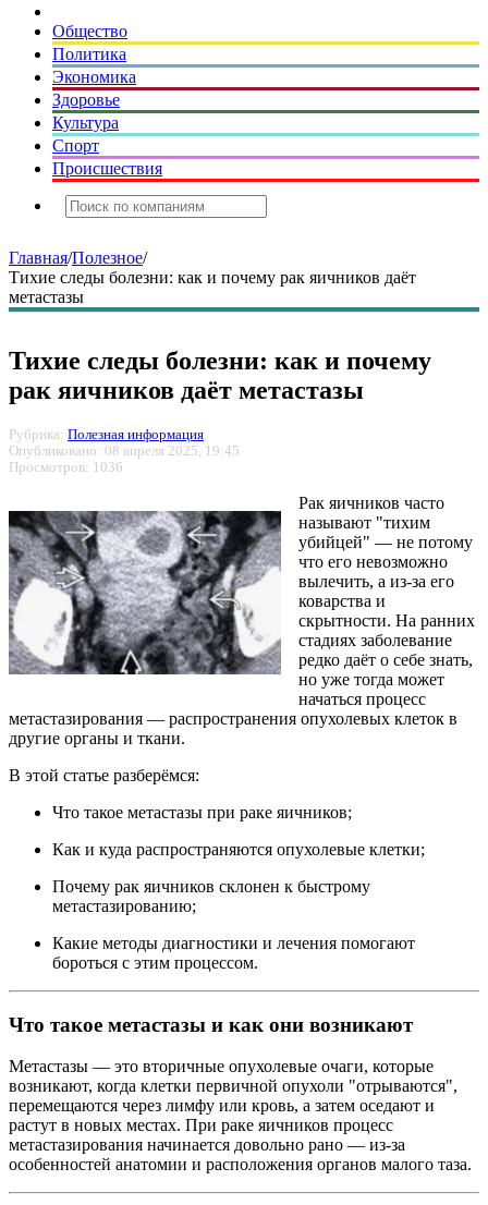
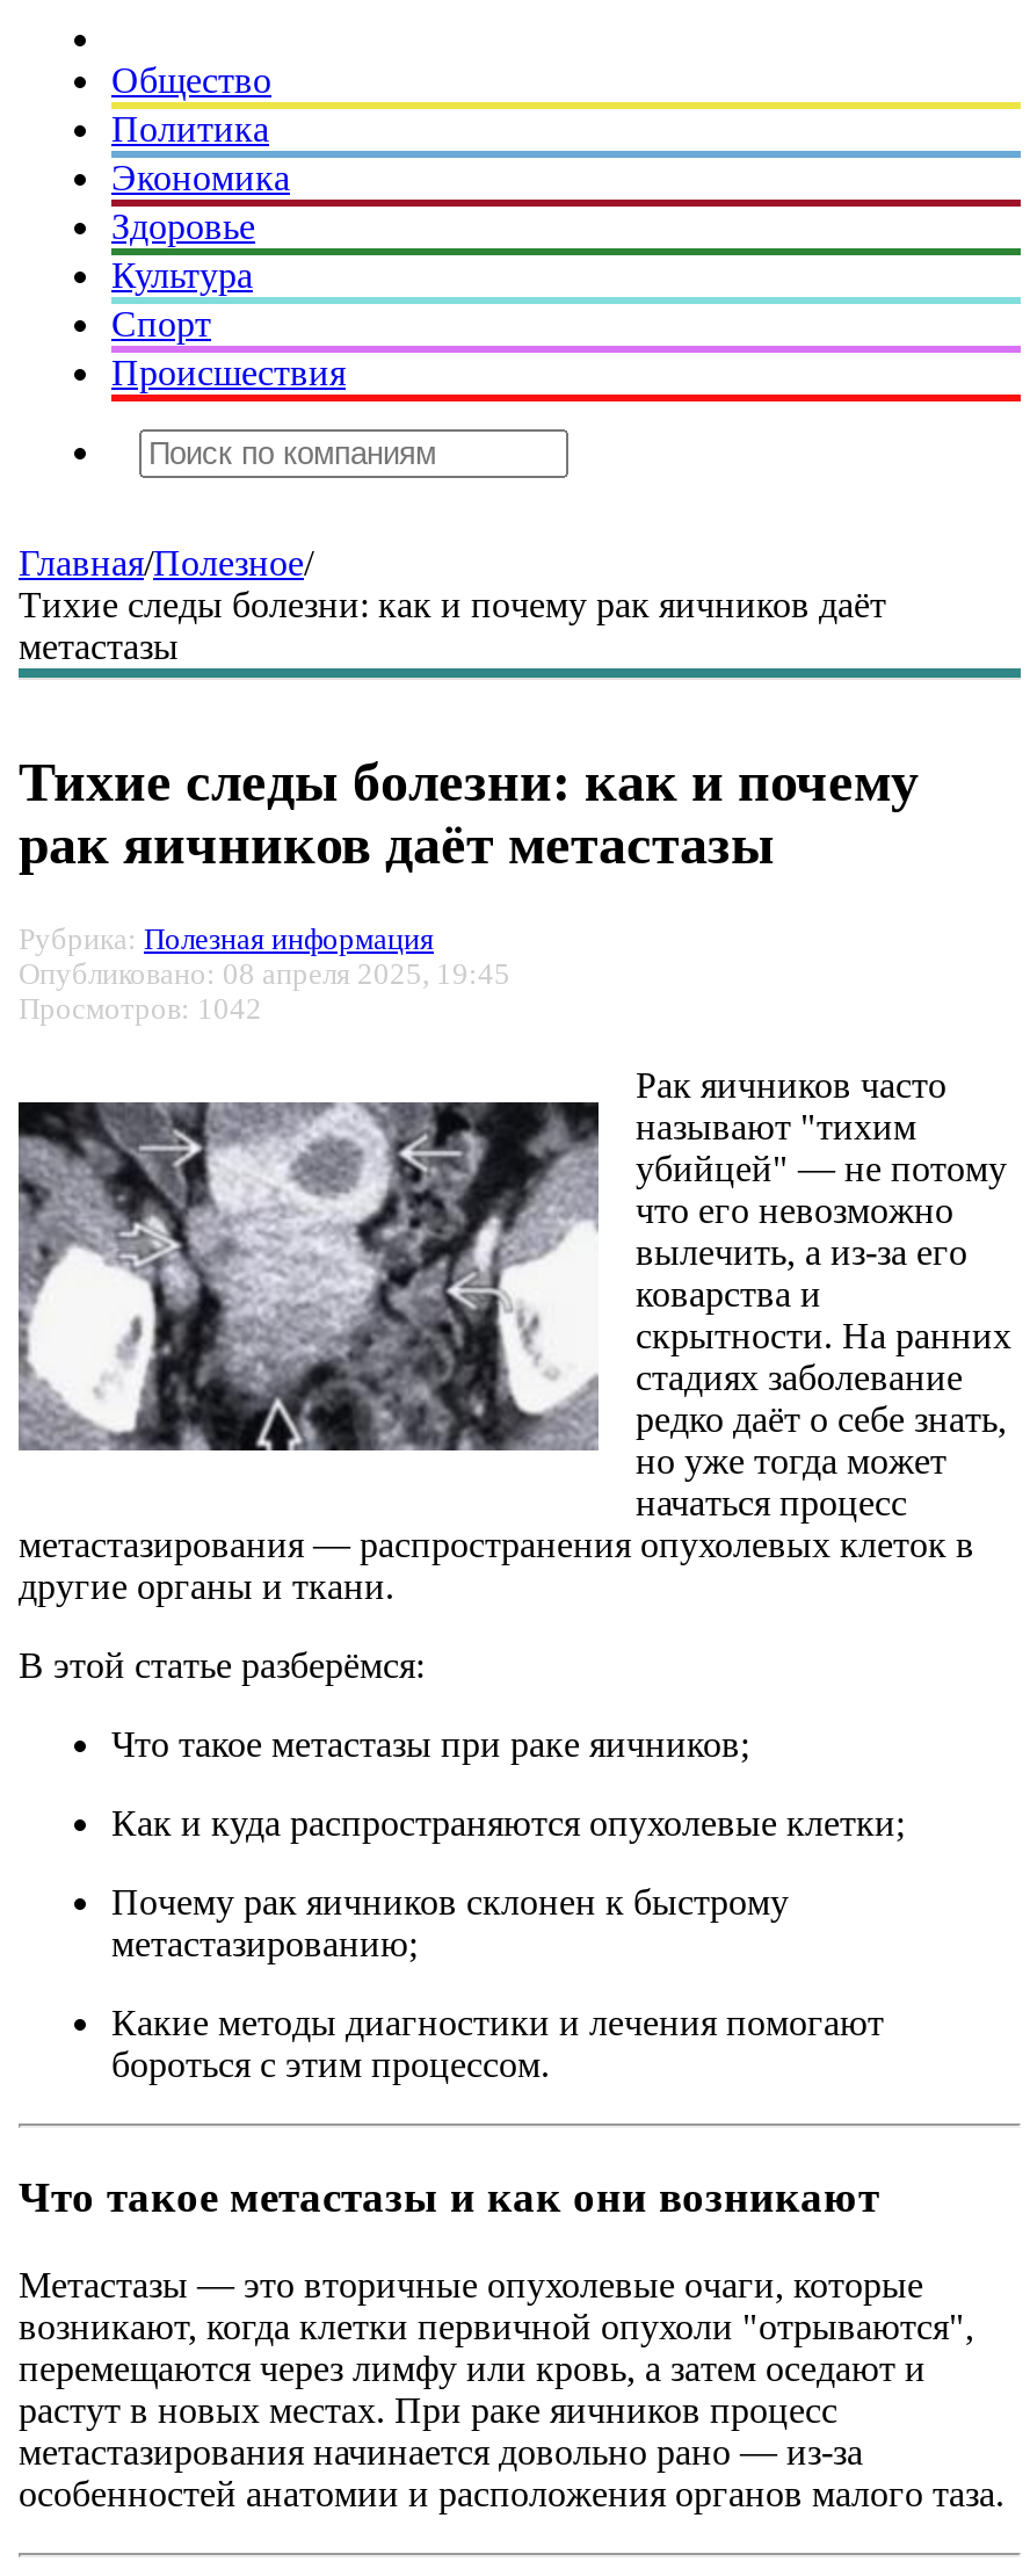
[9,460,123,475] Просмотров: 1036 -> [19,993,262,1026] Просмотров: 1042

